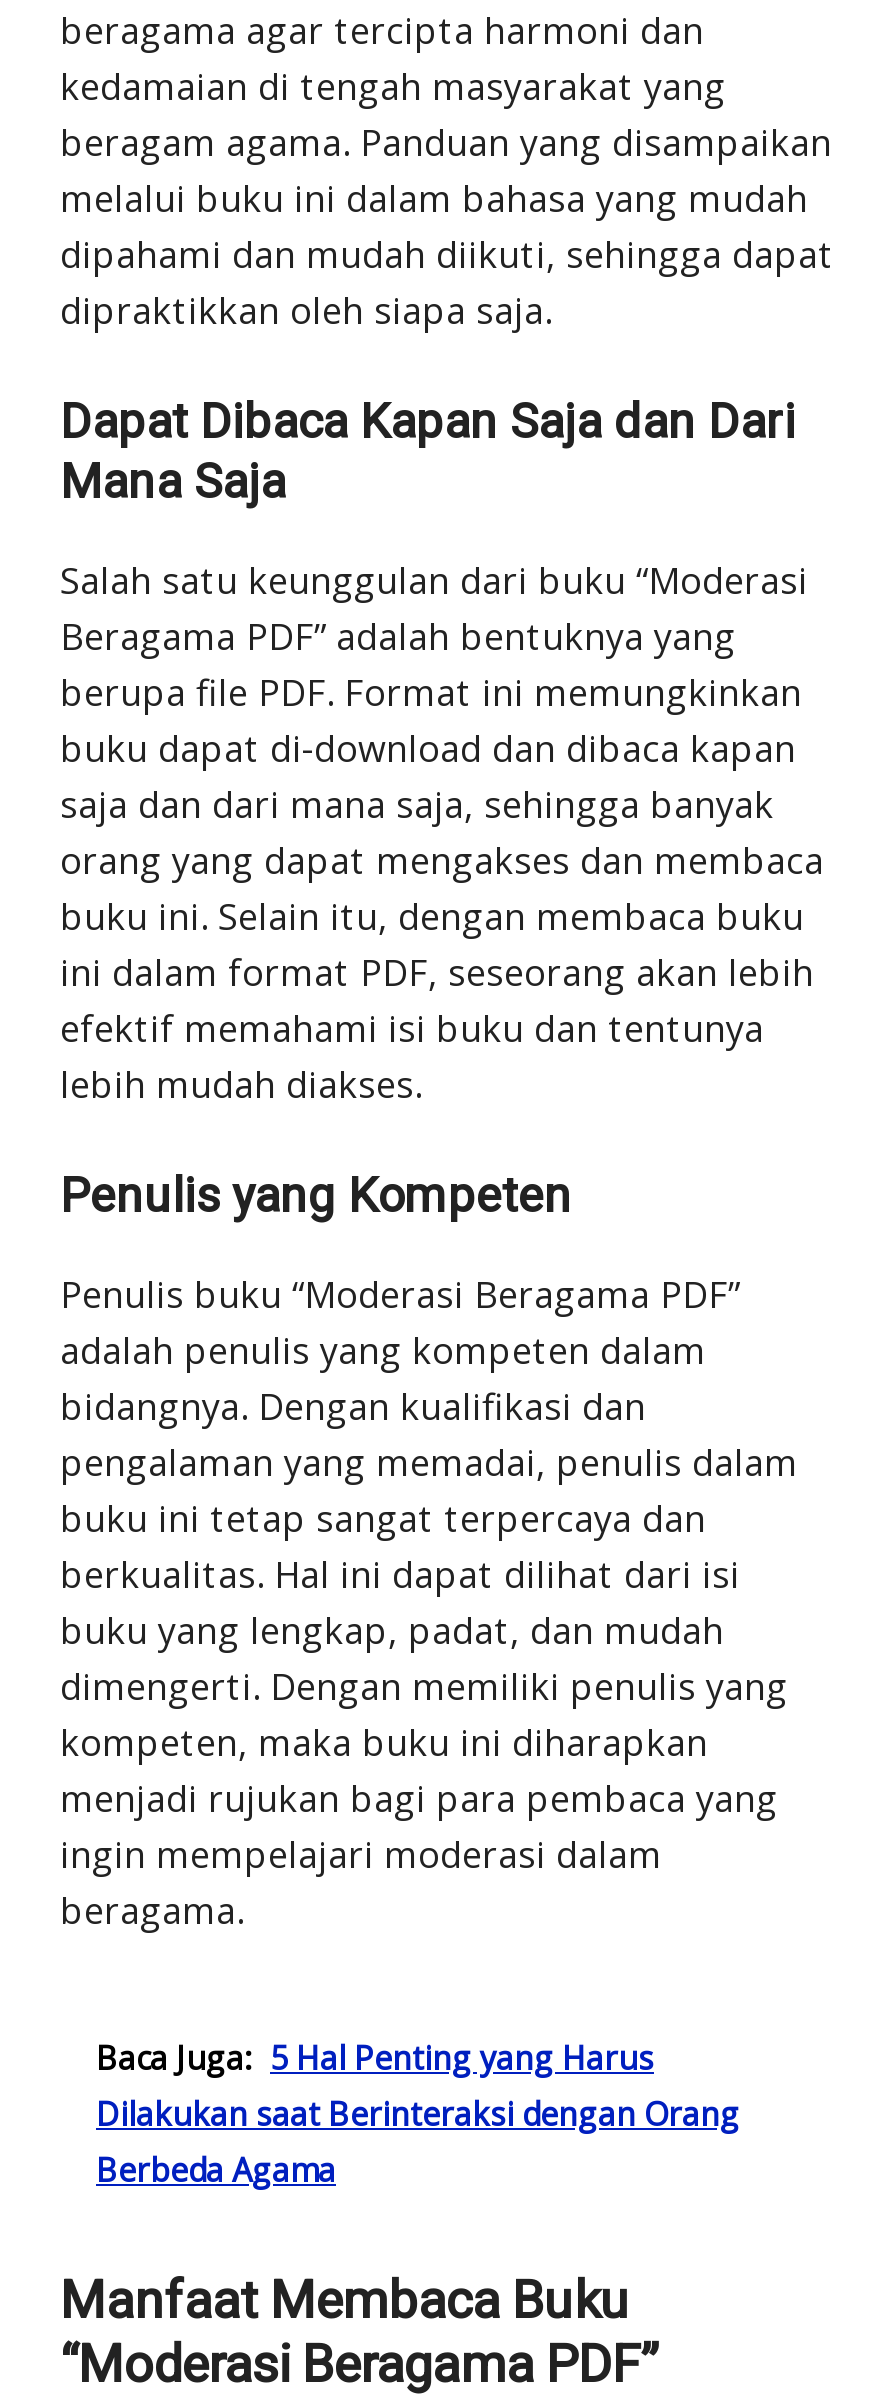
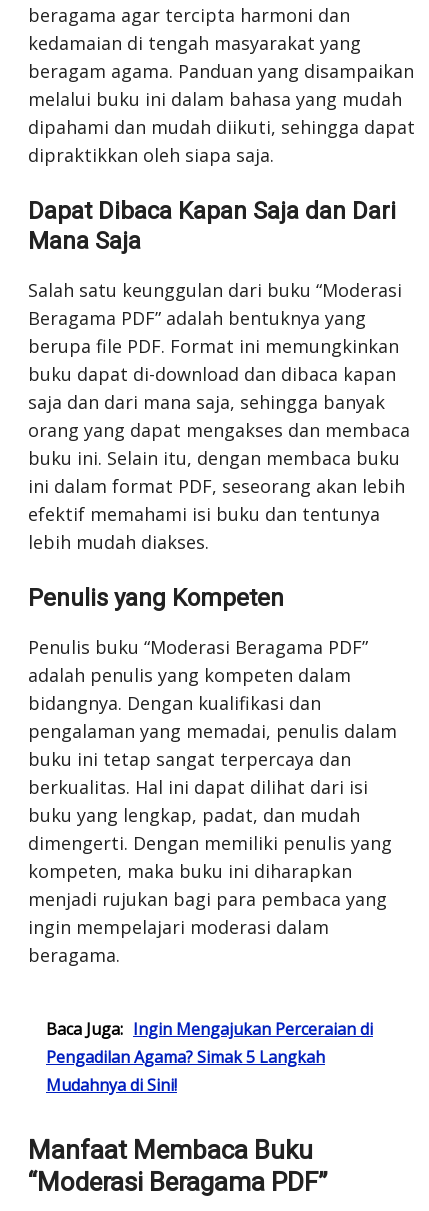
[96,2035,740,2191] Baca Juga: 5 Hal Penting yang Harus | Dilakukan saat Berinteraksi dengan Orang | Berbeda Agama -> [46,1017,373,1095] Baca Juga: Ingin Mengajukan Perceraian di | Pengadilan Agama? Simak 5 Langkah | Mudahnya di Sini!

